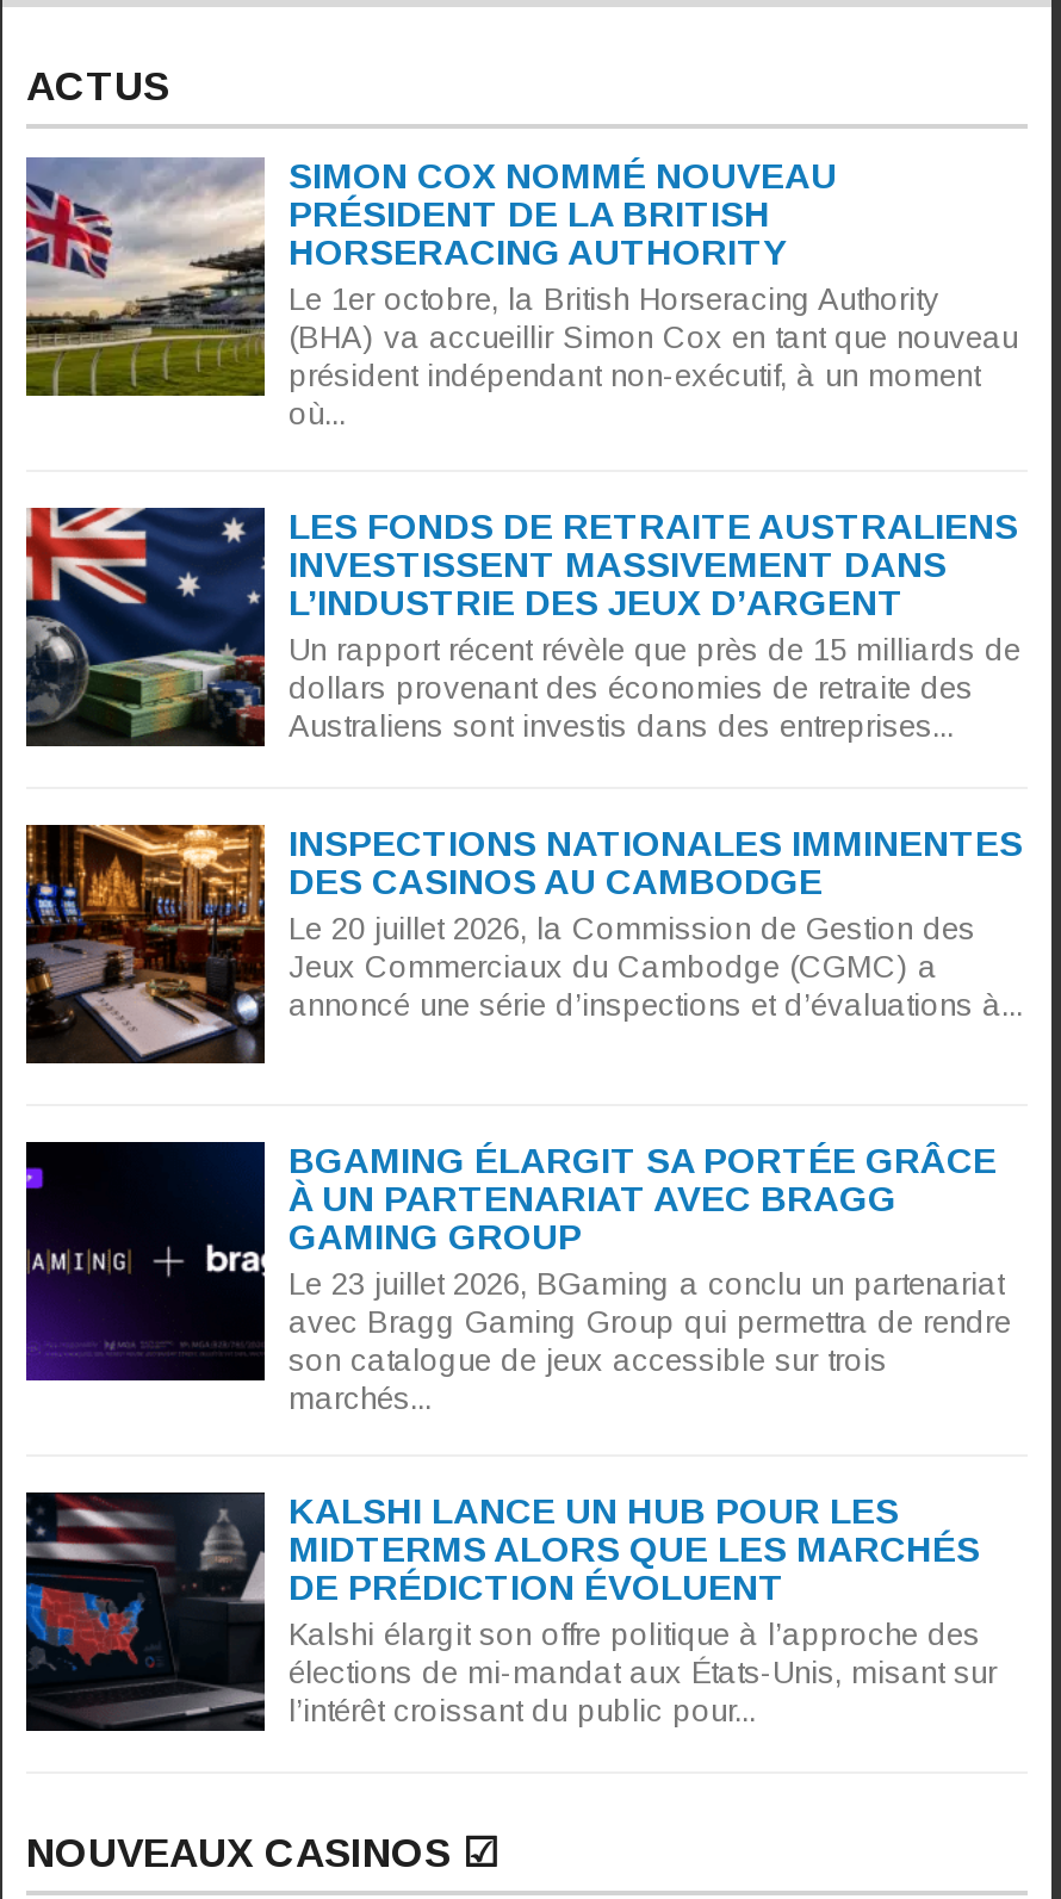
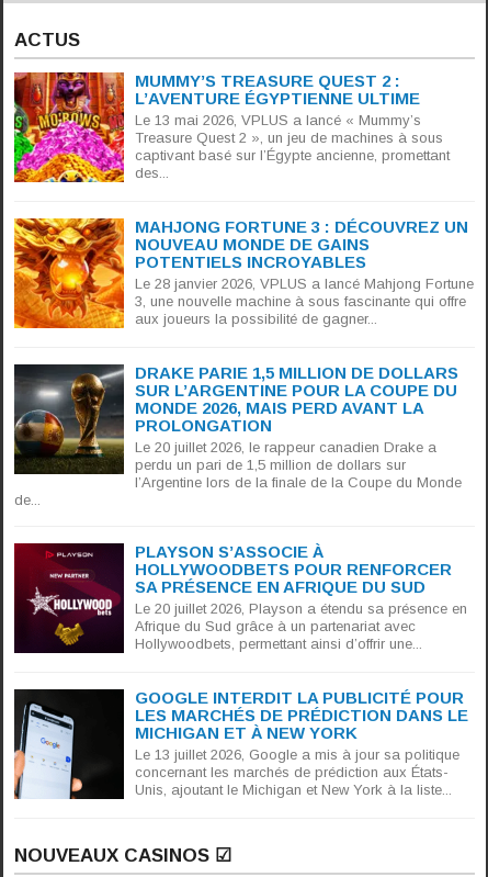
[24,155,1018,432] [image] | SIMON COX NOMMÉ NOUVEAU | PRÉSIDENT DE LA BRITISH | HORSERACING AUTHORITY | Le 1er octobre, la British Horseracing Authority | (BHA) va accueillir Simon Cox en tant que nouveau | président indépendant non-exécutif, à un moment | où... -> [13,71,450,183] [image] | MUMMY’S TREASURE QUEST 2 : | L’AVENTURE ÉGYPTIENNE ULTIME | Le 13 mai 2026, VPLUS a lancé « Mummy’s | Treasure Quest 2 », un jeu de machines à sous | captivant basé sur l’Égypte ancienne, promettant | des...
[24,474,1020,749] [image] | LES FONDS DE RETRAITE AUSTRALIENS | INVESTISSENT MASSIVEMENT DANS | L’INDUSTRIE DES JEUX D’ARGENT | Un rapport récent révèle que près de 15 milliards de | dollars provenant des économies de retraite des | Australiens sont investis dans des entreprises... -> [13,217,474,344] [image] | MAHJONG FORTUNE 3 : DÉCOUVREZ UN | NOUVEAU MONDE DE GAINS | POTENTIELS INCROYABLES | Le 28 janvier 2026, VPLUS a lancé Mahjong Fortune | 3, une nouvelle machine à sous fascinante qui offre | aux joueurs la possibilité de gagner...
[24,792,1023,1066] [image] | INSPECTIONS NATIONALES IMMINENTES | DES CASINOS AU CAMBODGE | Le 20 juillet 2026, la Commission de Gestion des | Jeux Commerciaux du Cambodge (CGMC) a | annoncé une série d’inspections et d’évaluations à... -> [13,363,462,508] [image] | DRAKE PARIE 1,5 MILLION DE DOLLARS | SUR L’ARGENTINE POUR LA COUPE DU | MONDE 2026, MAIS PERD AVANT LA | PROLONGATION | Le 20 juillet 2026, le rappeur canadien Drake a | perdu un pari de 1,5 million de dollars sur | l’Argentine lors de la finale de la Coupe du Monde | de...
[24,1140,1011,1416] [image] | BGAMING ÉLARGIT SA PORTÉE GRÂCE | À UN PARTENARIAT AVEC BRAGG | GAMING GROUP | Le 23 juillet 2026, BGaming a conclu un partenariat | avec Bragg Gaming Group qui permettra de rendre | son catalogue de jeux accessible sur trois | marchés... -> [13,528,467,654] [image] | PLAYSON S’ASSOCIE À | HOLLYWOODBETS POUR RENFORCER | SA PRÉSENCE EN AFRIQUE DU SUD | Le 20 juillet 2026, Playson a étendu sa présence en | Afrique du Sud grâce à un partenariat avec | Hollywoodbets, permettant ainsi d’offrir une...
[24,1490,997,1733] [image] | KALSHI LANCE UN HUB POUR LES | MIDTERMS ALORS QUE LES MARCHÉS | DE PRÉDICTION ÉVOLUENT | Kalshi élargit son offre politique à l’approche des | élections de mi-mandat aux États-Unis, misant sur | l’intérêt croissant du public pour... -> [13,688,468,800] [image] | GOOGLE INTERDIT LA PUBLICITÉ POUR | LES MARCHÉS DE PRÉDICTION DANS LE | MICHIGAN ET À NEW YORK | Le 13 juillet 2026, Google a mis à jour sa politique | concernant les marchés de prédiction aux États- | Unis, ajoutant le Michigan et New York à la liste...

